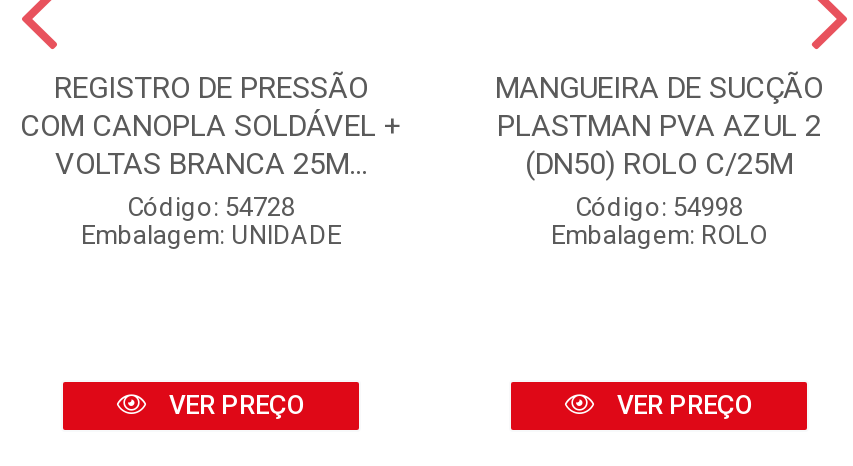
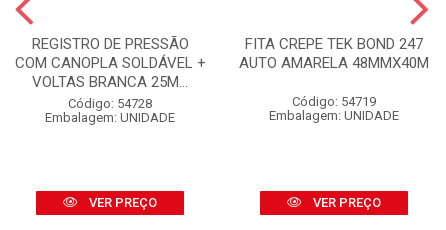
[495,69,823,249] MANGUEIRA DE SUCÇÃO | PLASTMAN PVA AZUL 2 | (DN50) ROLO C/25M | Código: 54998 | Embalagem: ROLO -> [239,35,429,123] FITA CREPE TEK BOND 247 | AUTO AMARELA 48MMX40M | Código: 54719 | Embalagem: UNIDADE

